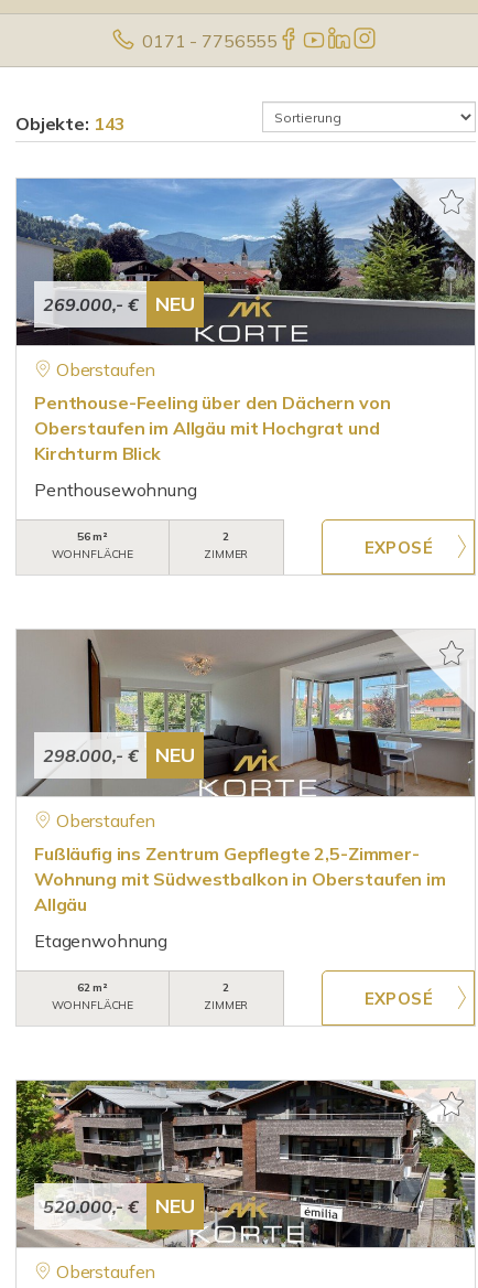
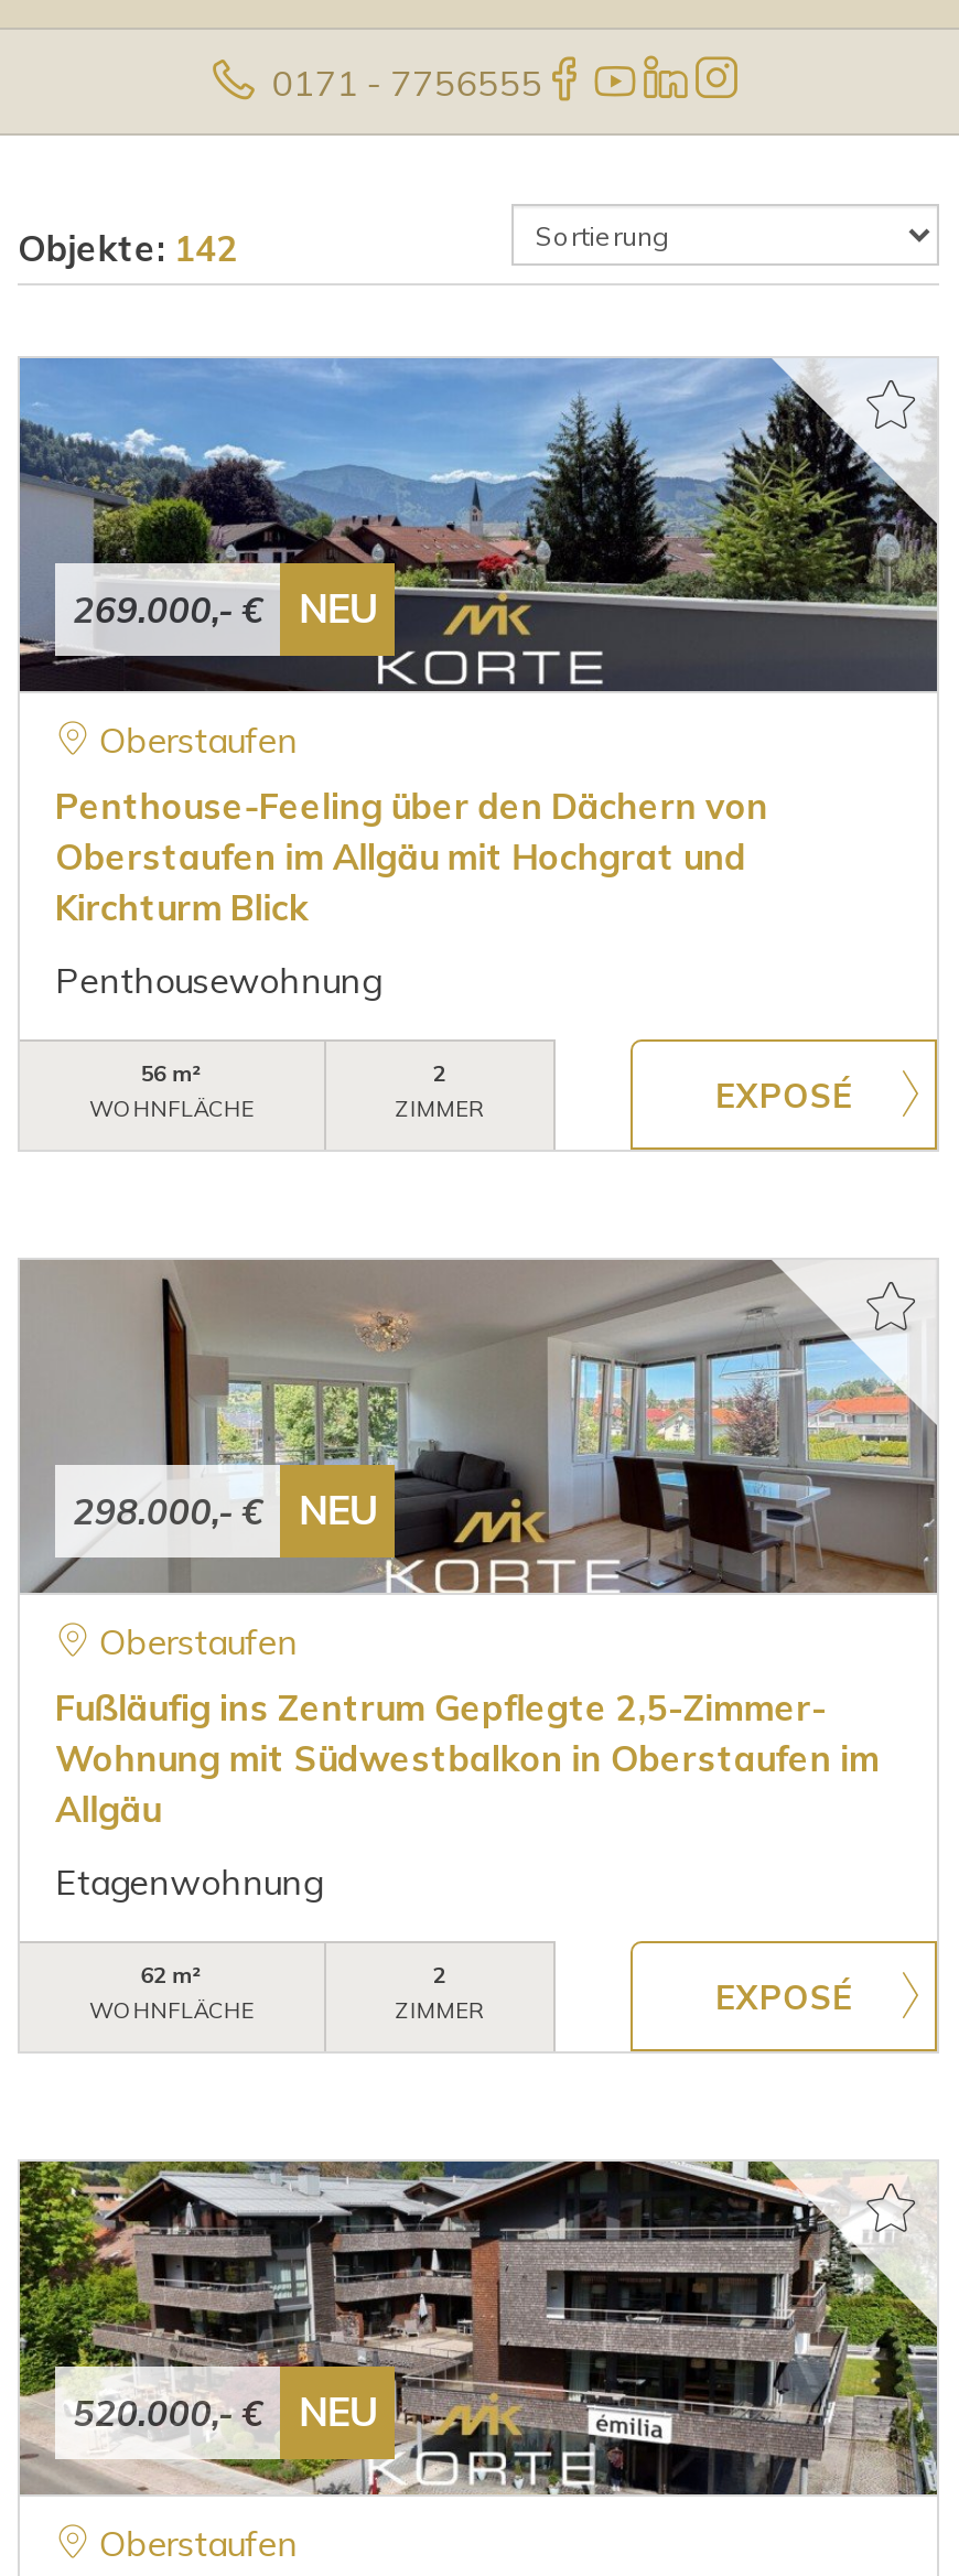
[15,112,126,135] Objekte: 143 -> [18,226,239,270] Objekte: 142

